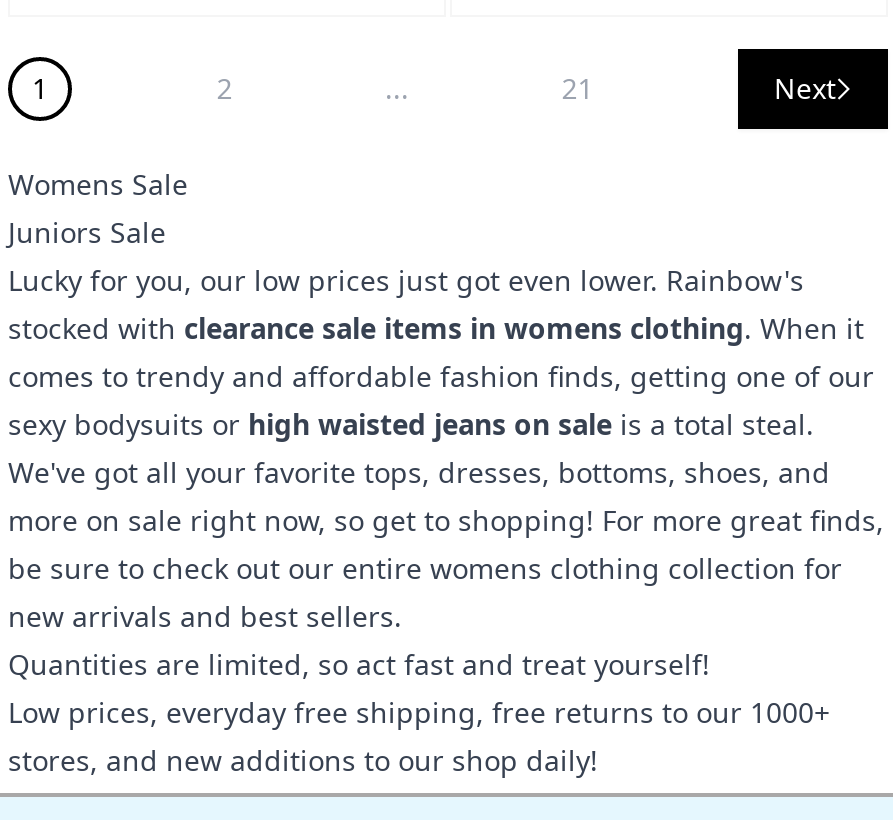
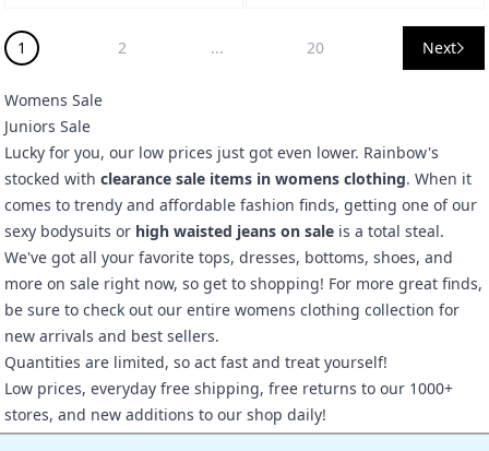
[562,69,594,107] 21 -> [306,37,324,58] 20

